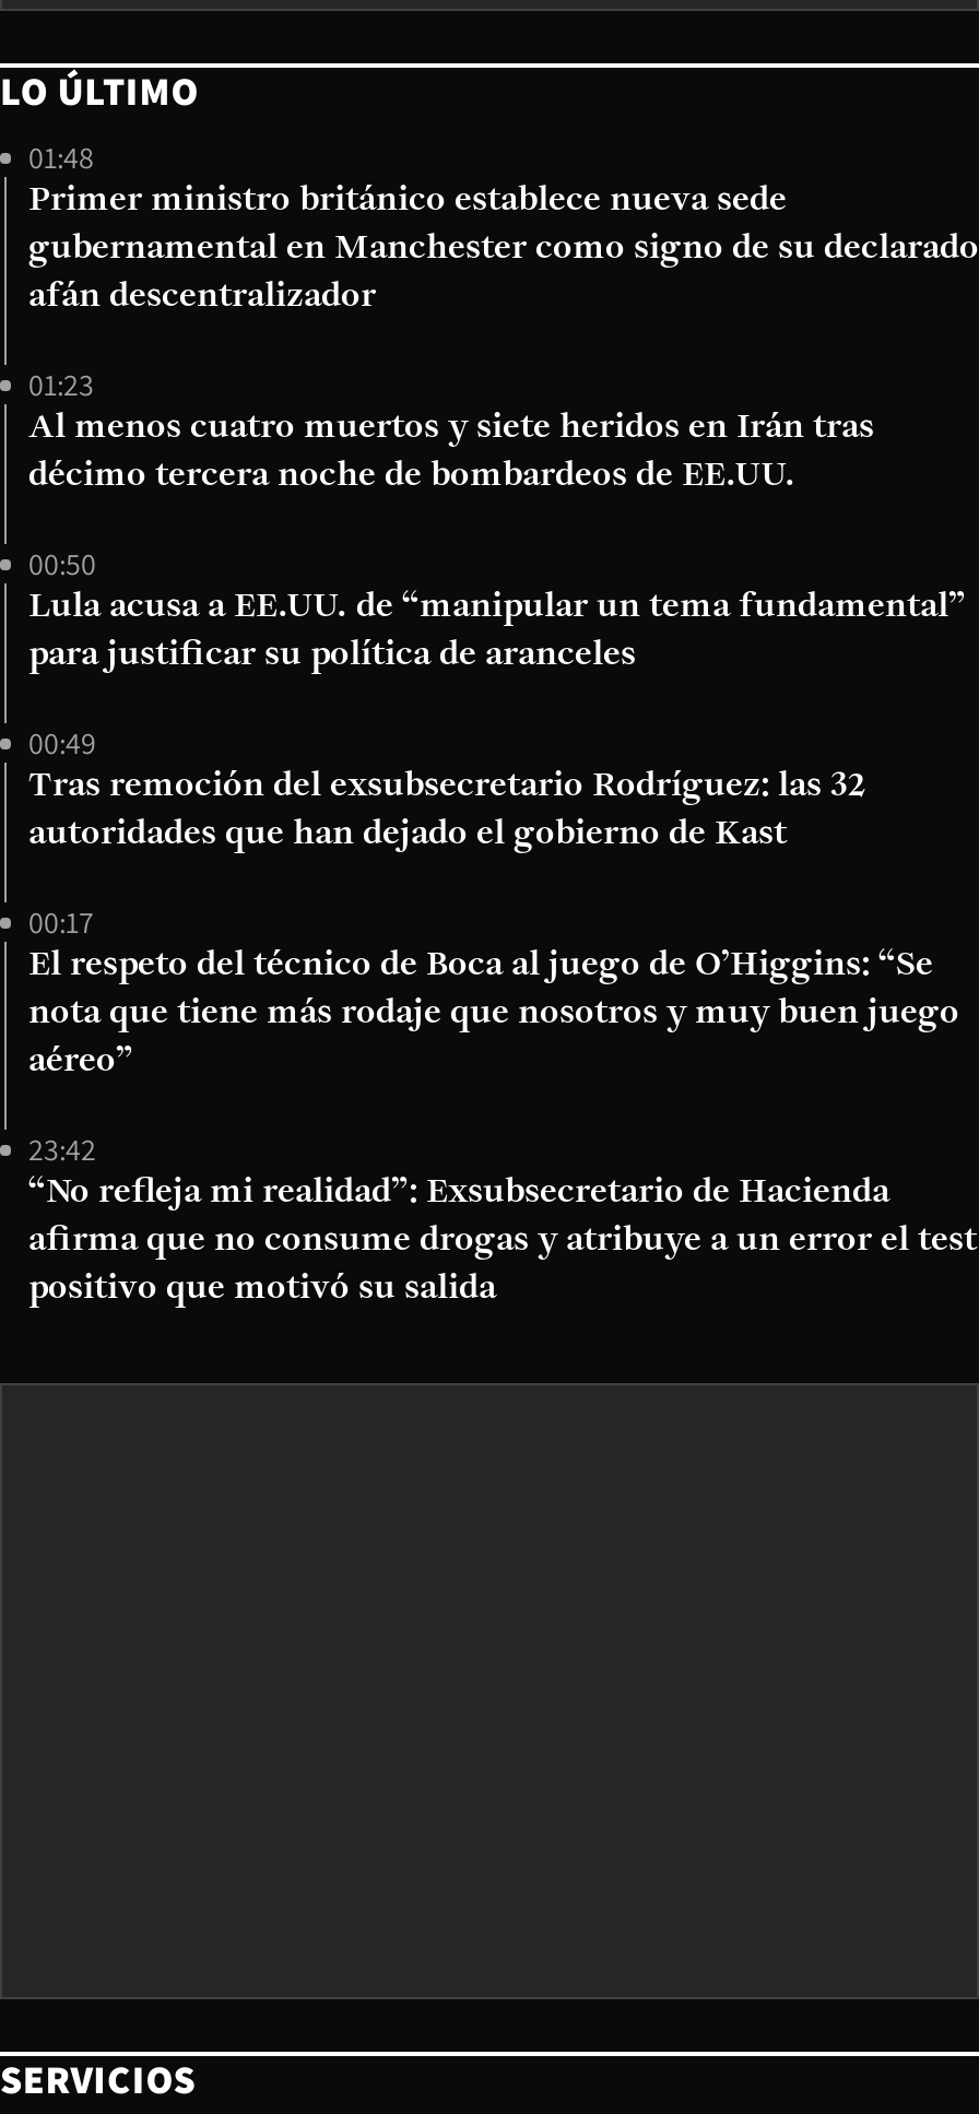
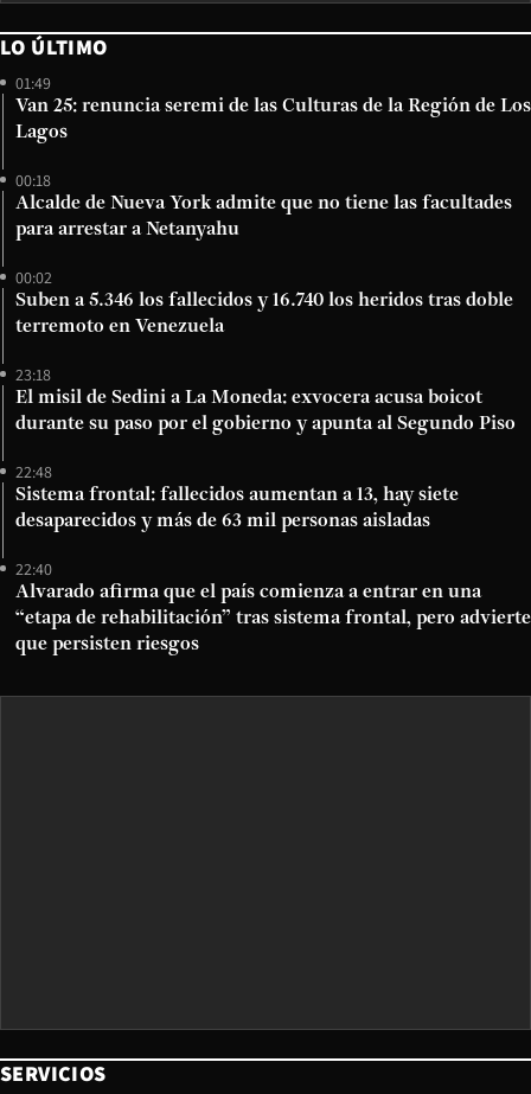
[28,137,979,314] 01:48 | Primer ministro británico establece nueva sede | gubernamental en Manchester como signo de su declarado | afán descentralizador -> [15,72,531,142] 01:49 | Van 25: renuncia seremi de las Culturas de la Región de Los | Lagos
[28,365,874,494] 01:23 | Al menos cuatro muertos y siete heridos en Irán tras | décimo tercera noche de bombardeos de EE.UU. -> [15,169,512,239] 00:18 | Alcalde de Nueva York admite que no tiene las facultades | para arrestar a Netanyahu
[28,544,966,673] 00:50 | Lula acusa a EE.UU. de “manipular un tema fundamental” | para justificar su política de aranceles -> [15,267,513,336] 00:02 | Suben a 5.346 los fallecidos y 16.740 los heridos tras doble | terremoto en Venezuela
[28,723,865,852] 00:49 | Tras remoción del exsubsecretario Rodríguez: las 32 | autoridades que han dejado el gobierno de Kast -> [15,364,516,434] 23:18 | El misil de Sedini a La Moneda: exvocera acusa boicot | durante su paso por el gobierno y apunta al Segundo Piso
[28,902,959,1079] 00:17 | El respeto del técnico de Boca al juego de O’Higgins: “Se | nota que tiene más rodaje que nosotros y muy buen juego | aéreo” -> [15,461,459,531] 22:48 | Sistema frontal: fallecidos aumentan a 13, hay siete | desaparecidos y más de 63 mil personas aisladas
[28,1129,977,1306] 23:42 | “No refleja mi realidad”: Exsubsecretario de Hacienda | afirma que no consume drogas y atribuye a un error el test | positivo que motivó su salida -> [15,558,531,654] 22:40 | Alvarado afirma que el país comienza a entrar en una | “etapa de rehabilitación” tras sistema frontal, pero advierte | que persisten riesgos

